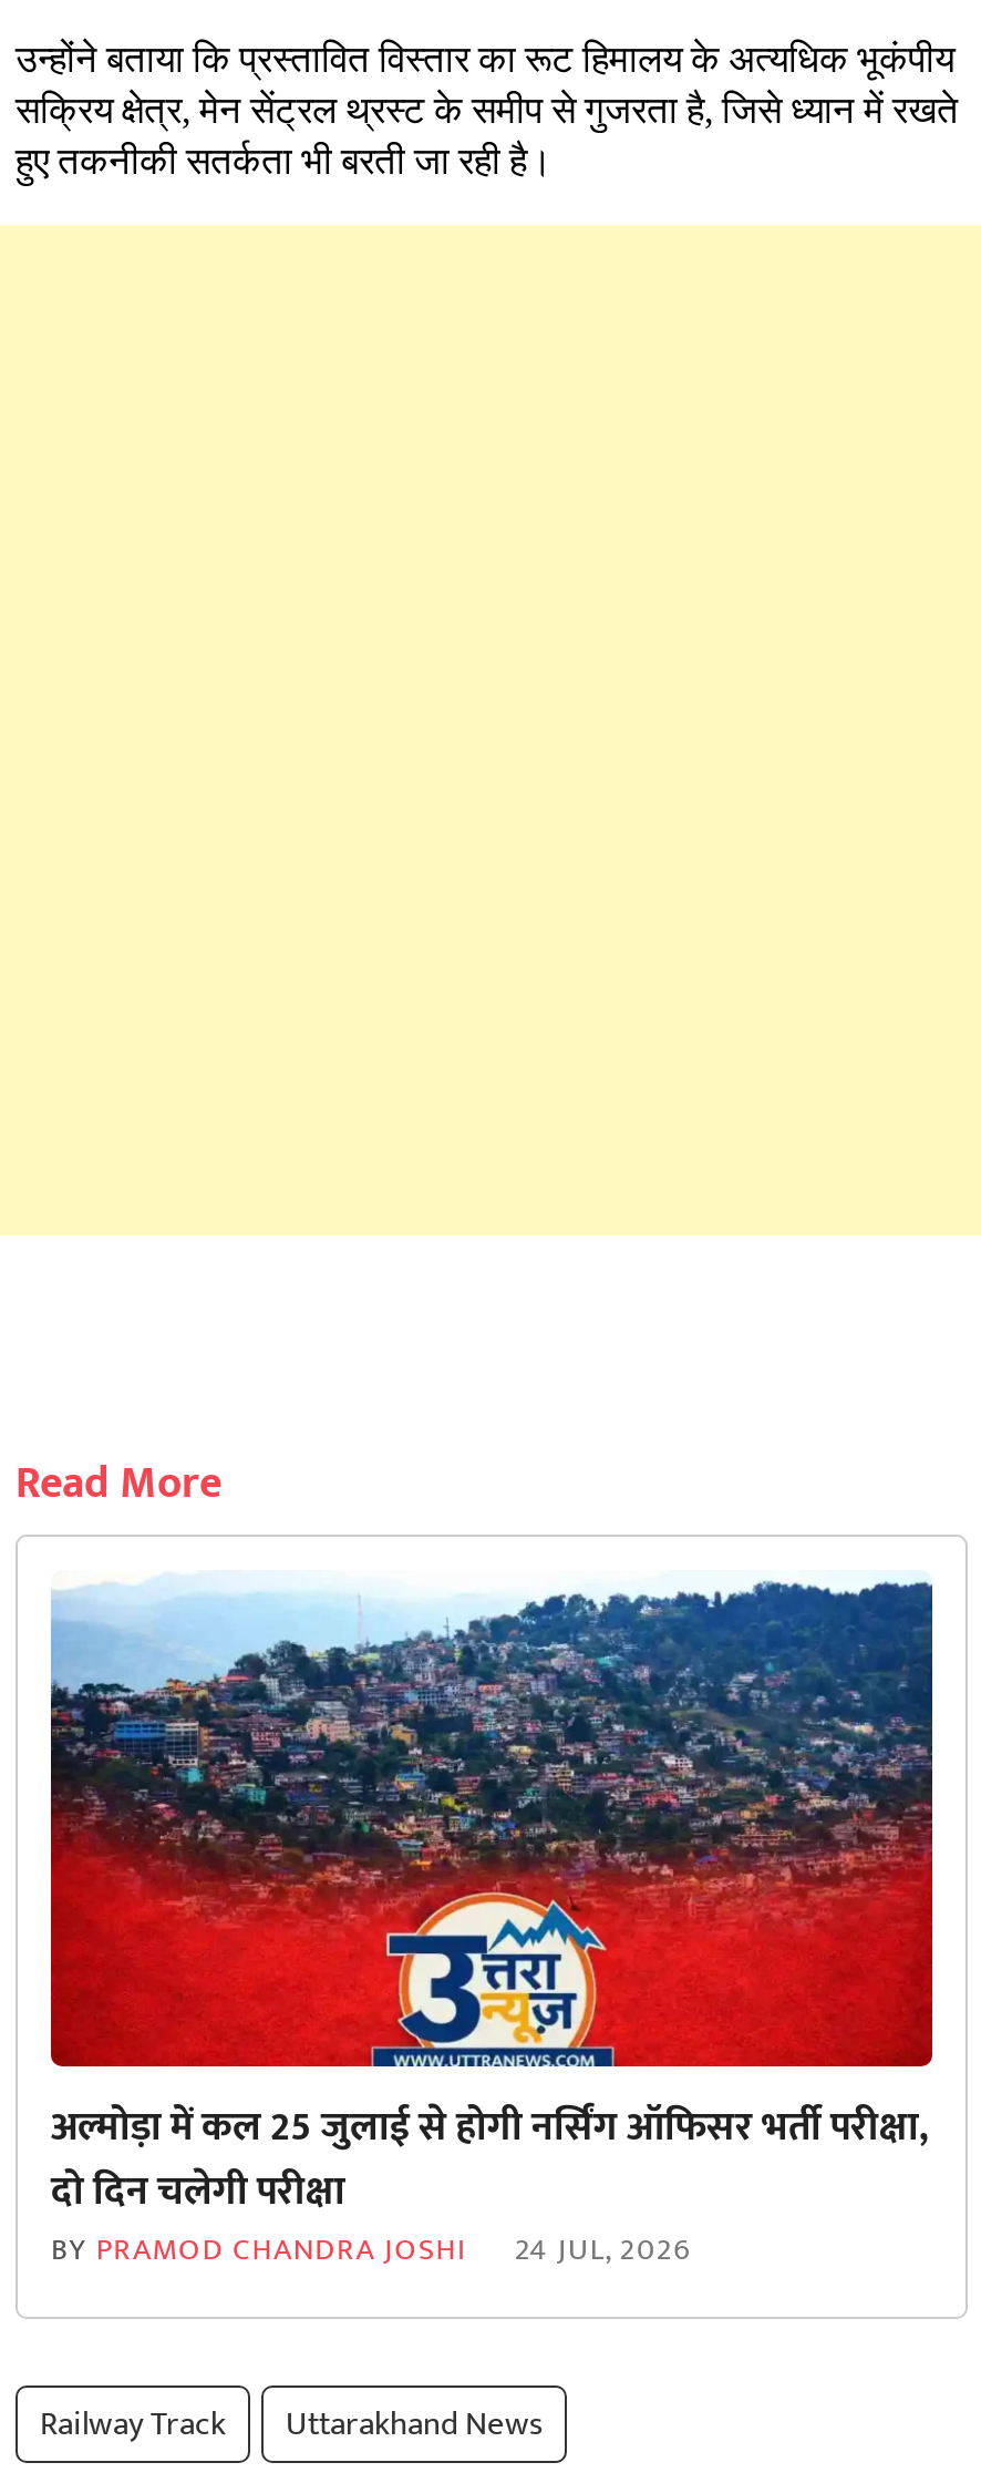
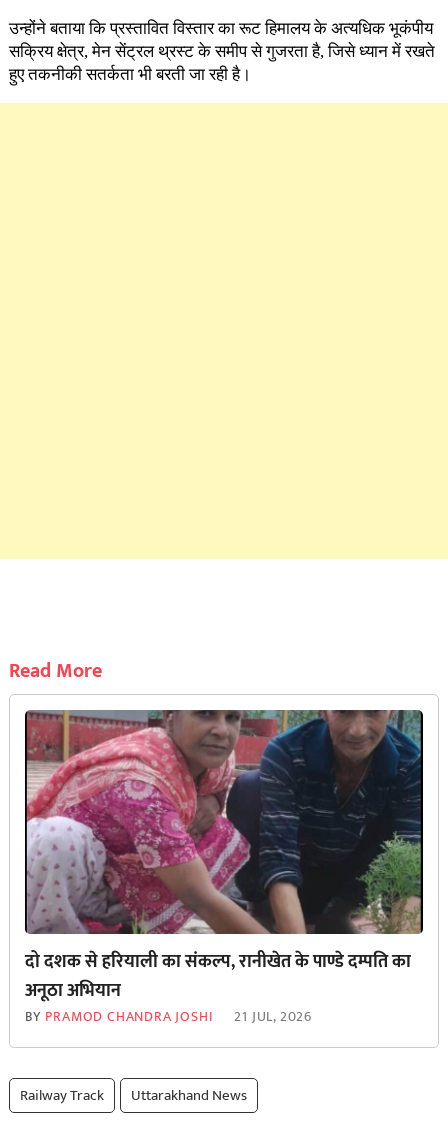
[49,1570,934,2226] [image] | अल्मोड़ा में कल 25 जुलाई से होगी नर्सिंग ऑफिसर भर्ती परीक्षा, | दो दिन चलेगी परीक्षा -> [24,709,424,1006] [image] | दो दशक से हरियाली का संकल्प, रानीखेत के पाण्डे दम्पति का | अनूठा अभियान
[51,2223,691,2274] BY PRAMOD CHANDRA JOSHI 24 JUL, 2026 -> [25,1005,312,1028] BY PRAMOD CHANDRA JOSHI 21 JUL, 2026

